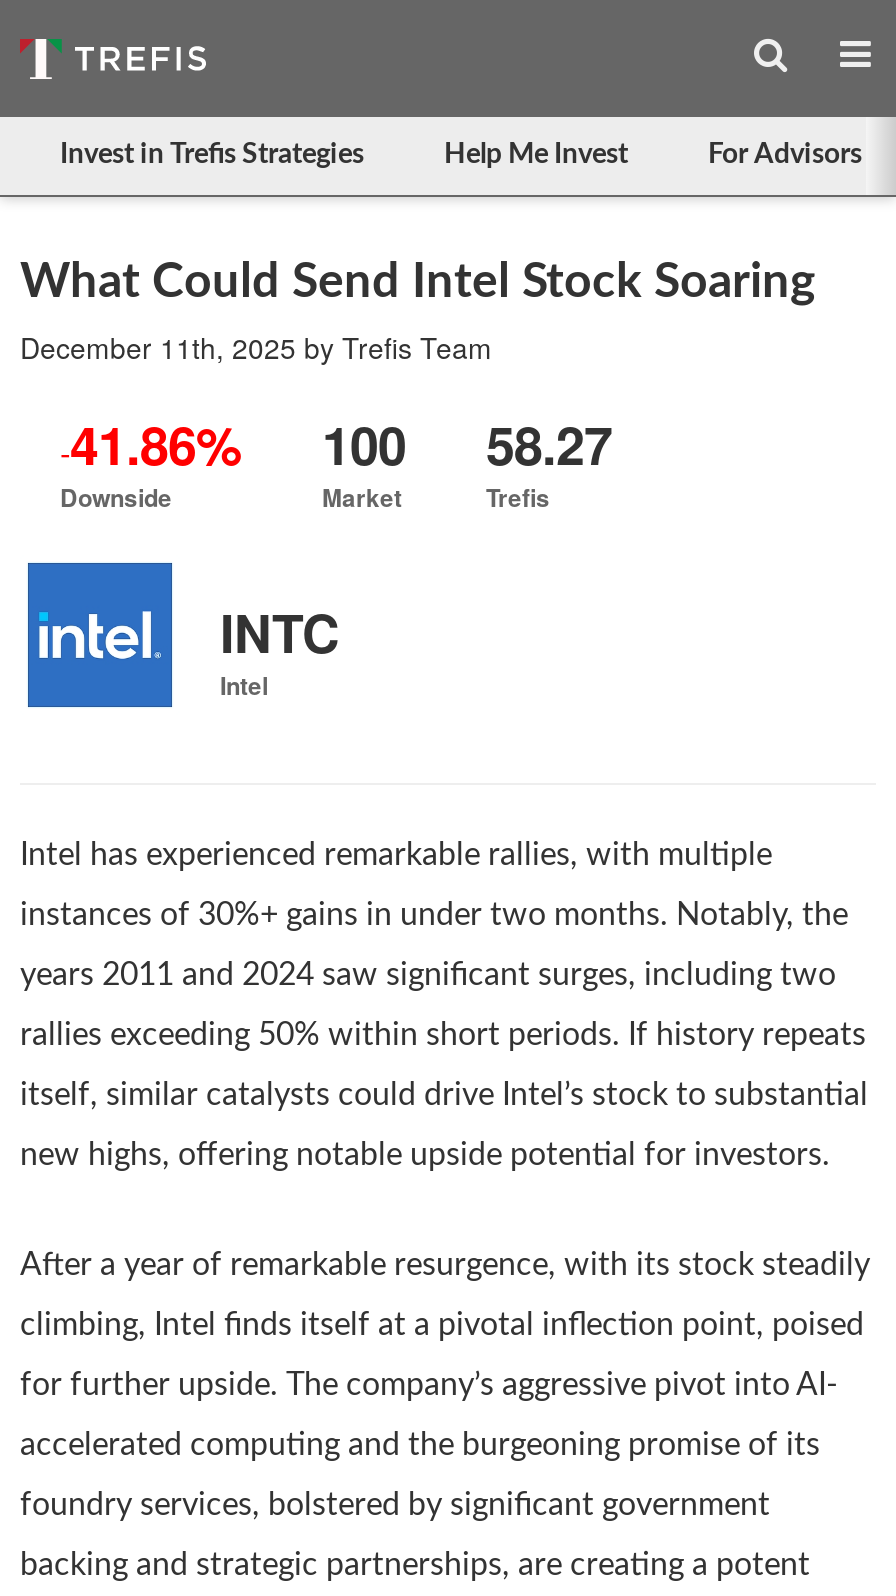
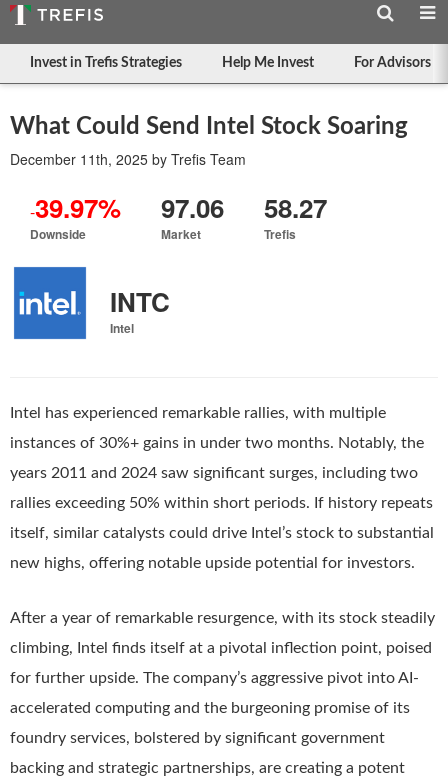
[60,407,242,481] -41.86% -> [30,189,121,226] -39.97%
[322,407,406,481] 100 -> [161,189,224,226] 97.06

